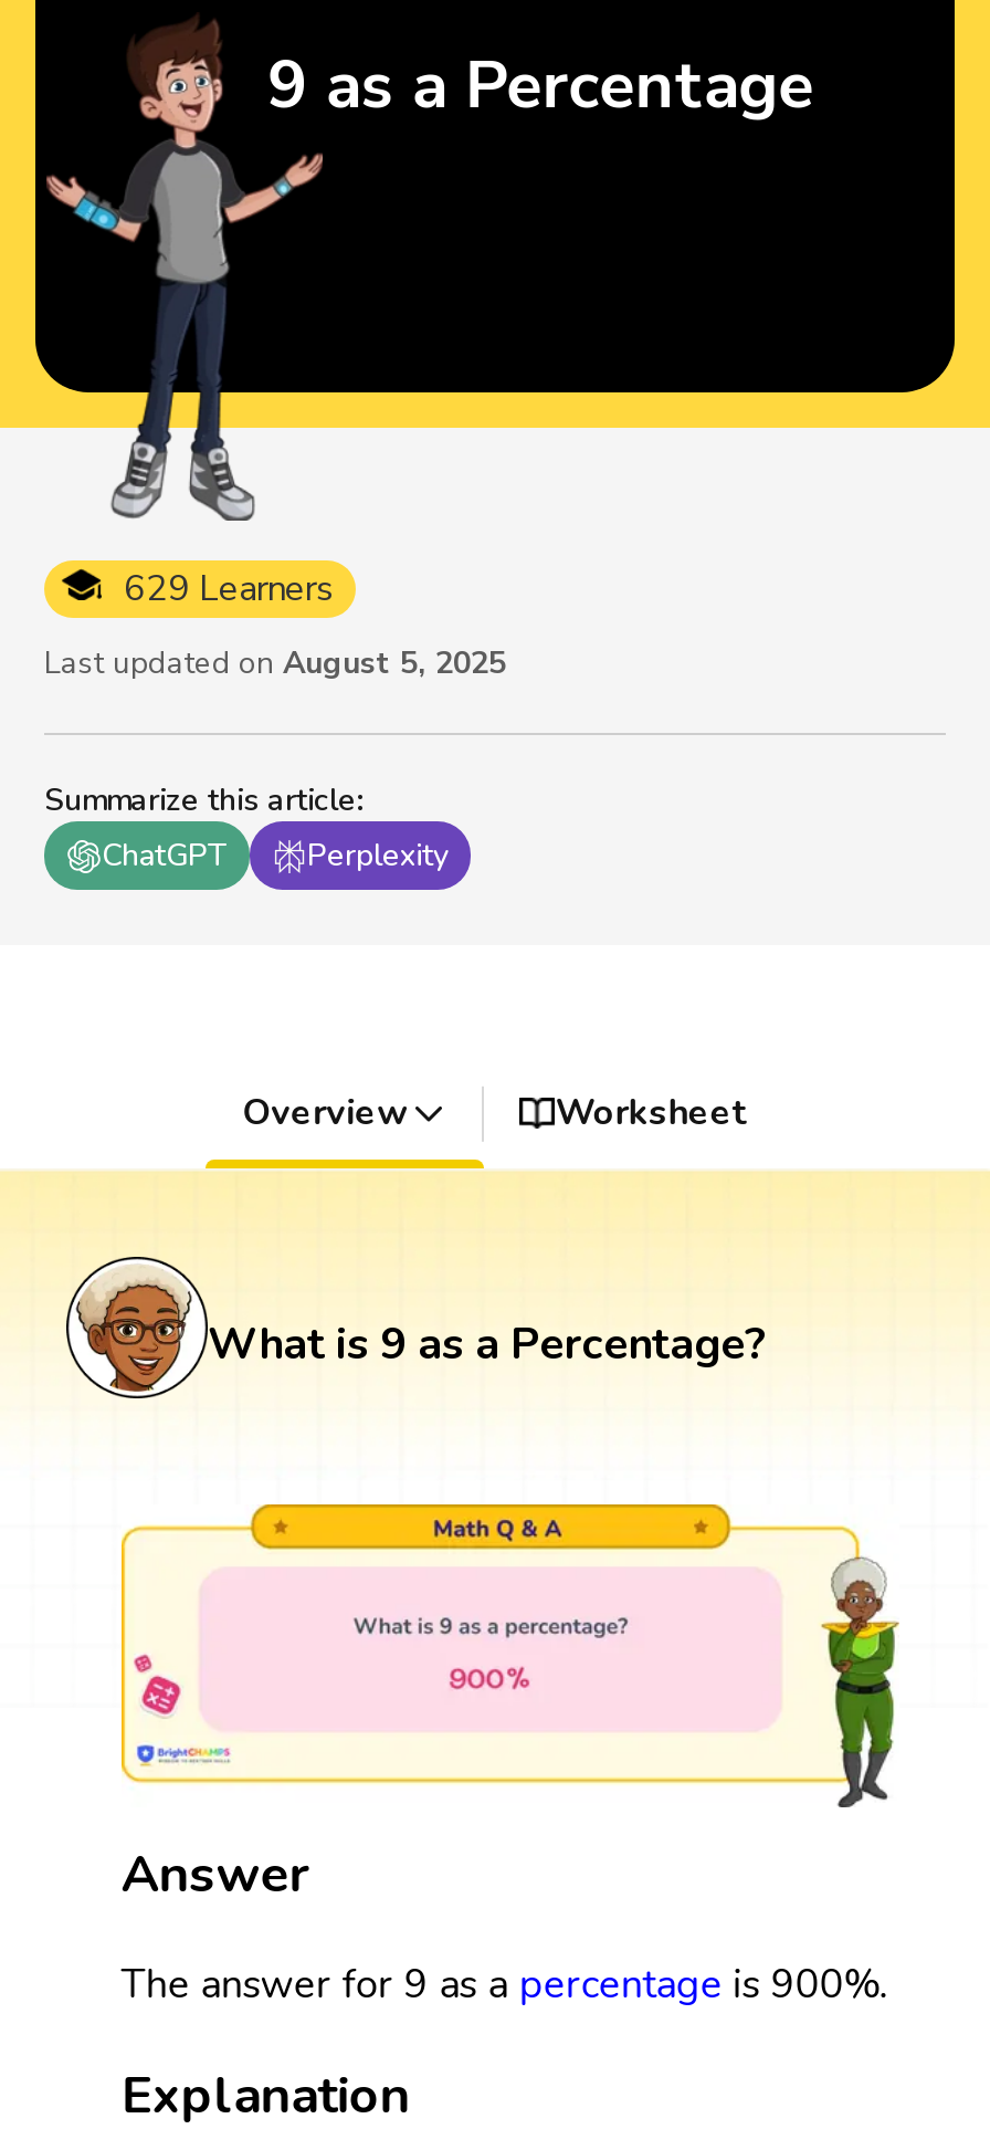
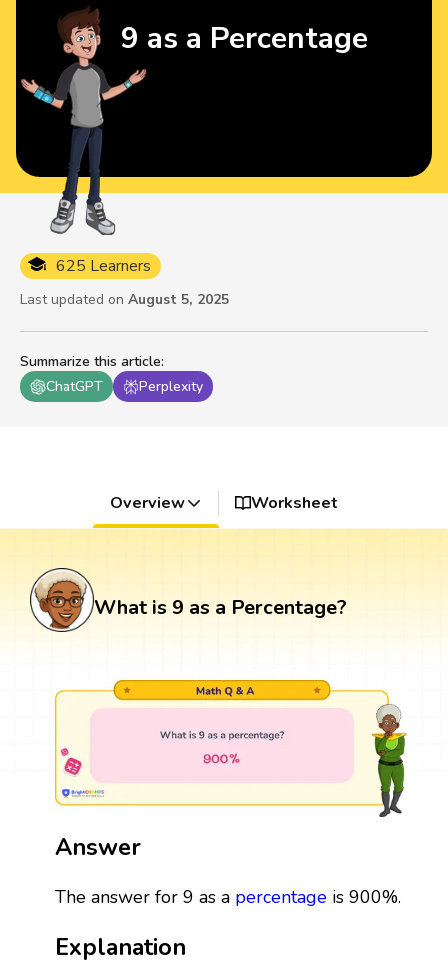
[124,566,334,614] 629 Learners -> [56,255,151,277] 625 Learners

